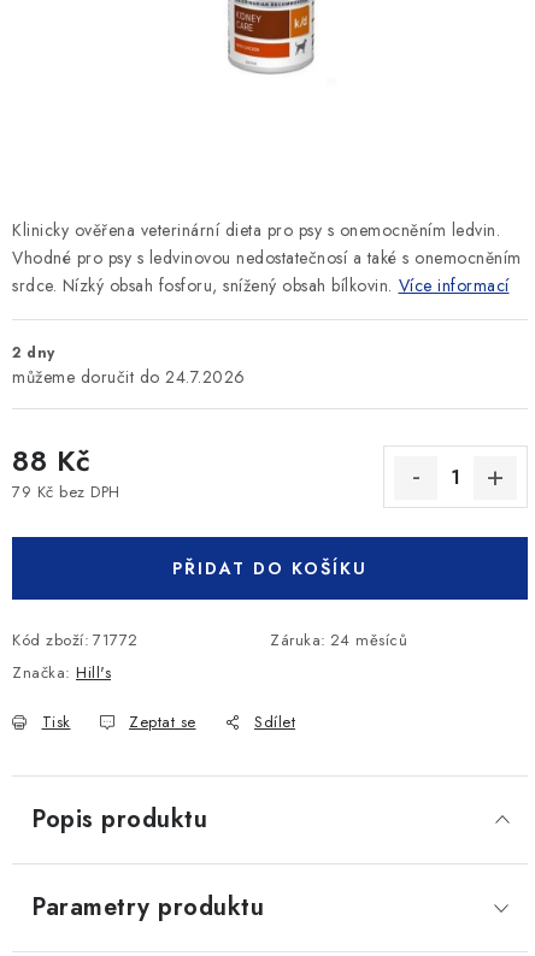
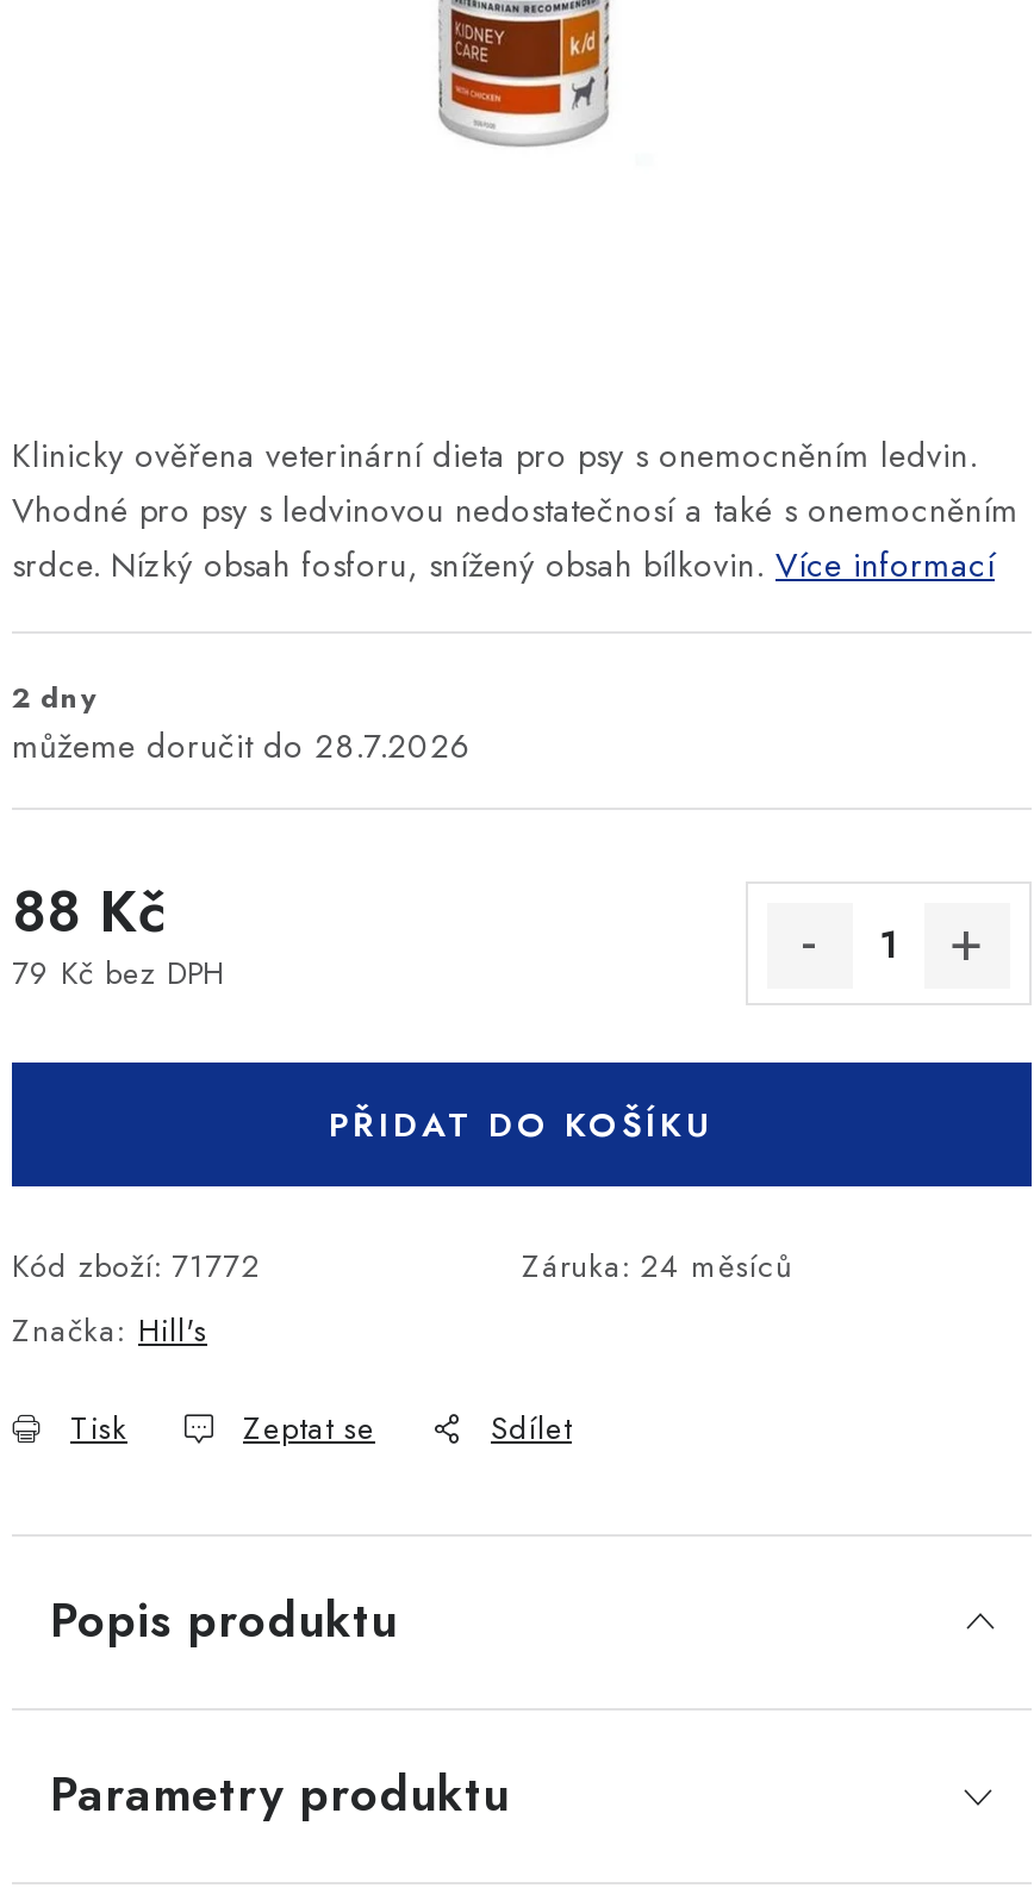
[165,365,245,389] 24.7.2026 -> [314,722,473,769] 28.7.2026

